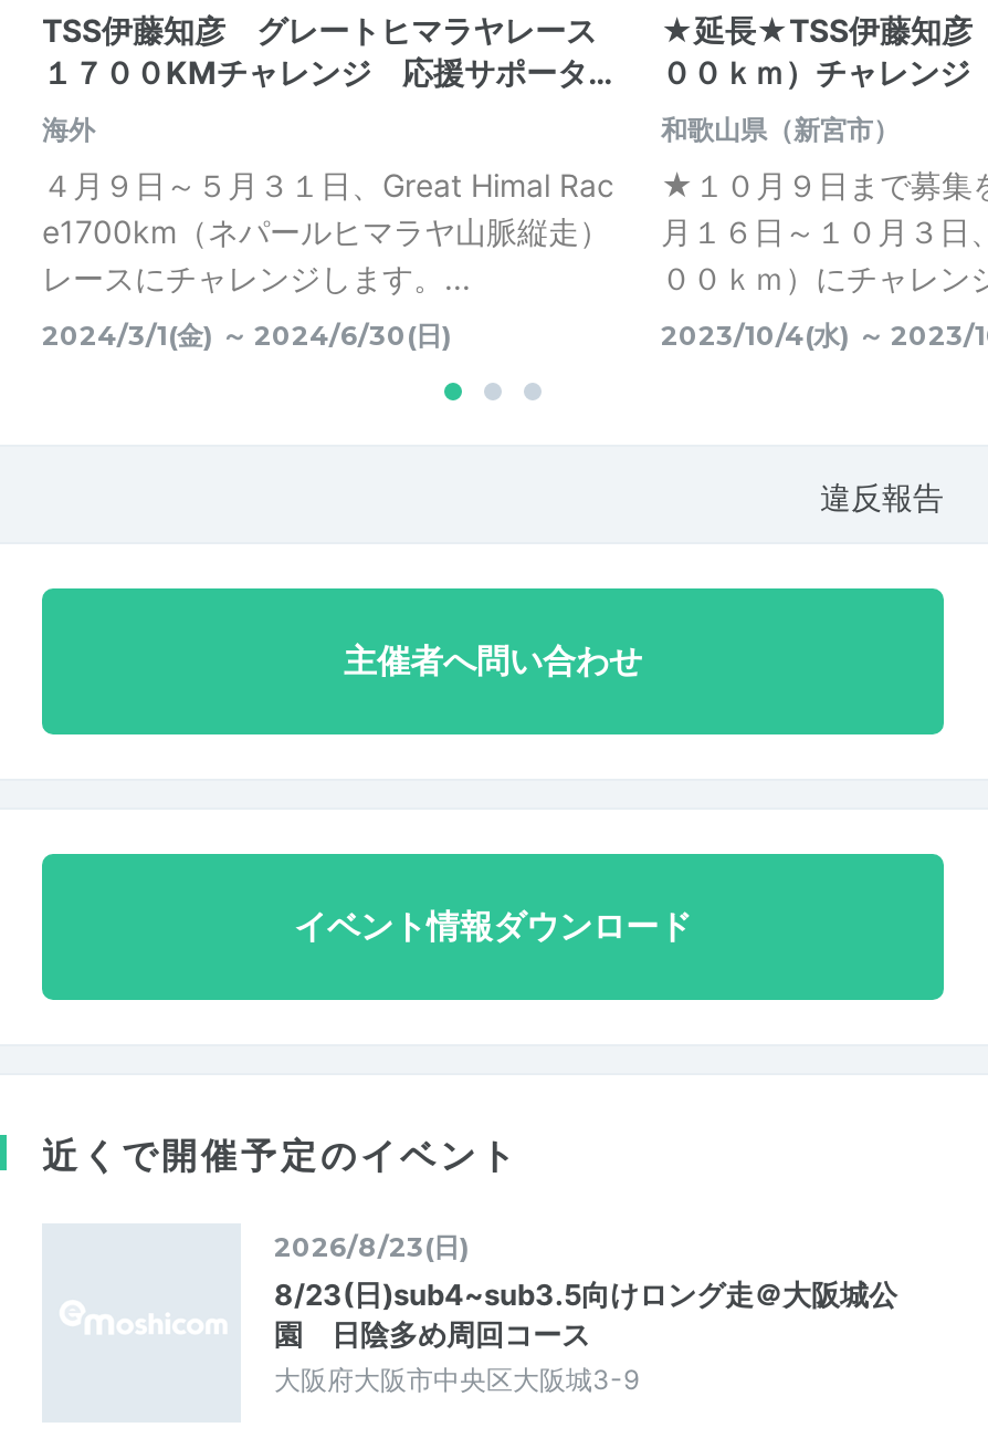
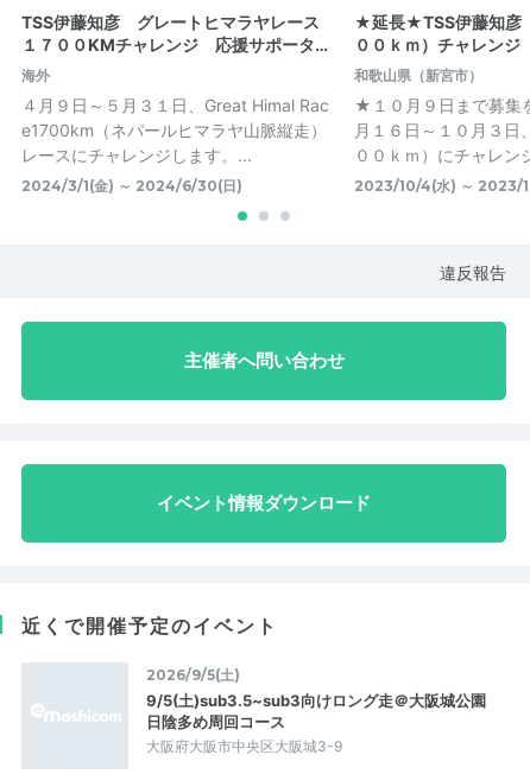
[274,1229,897,1351] 2026/8/23(日) | 8/23(日)sub4~sub3.5向けロング走＠大阪城公 | 園 日陰多め周回コース -> [146,665,501,731] 2026/9/5(土) | 9/5(土)sub3.5~sub3向けロング走＠大阪城公園 | 日陰多め周回コース

